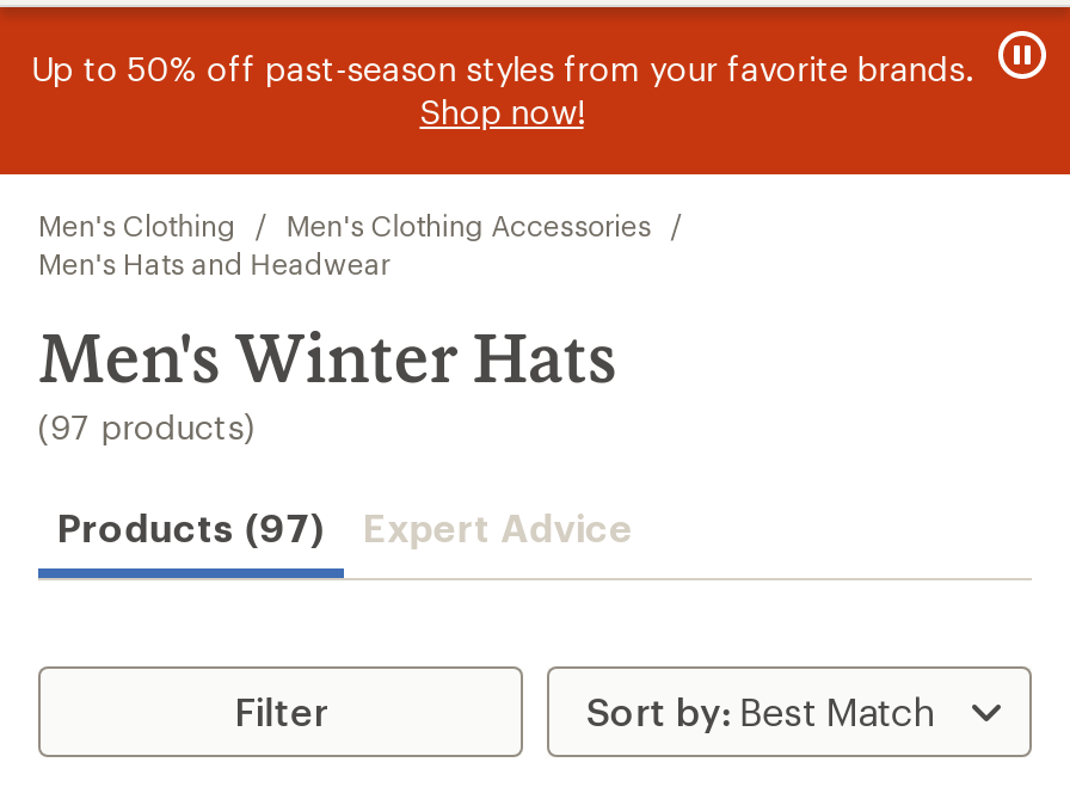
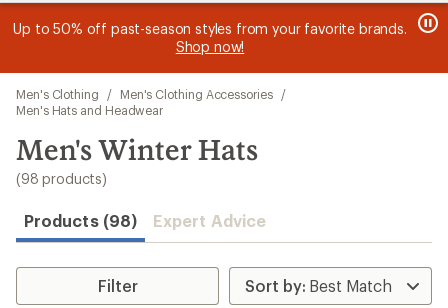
[38,406,255,447] (97 products) -> [16,170,107,187] (98 products)
[57,504,633,549] Products (97) Expert Advice -> [24,211,266,230] Products (98) Expert Advice

